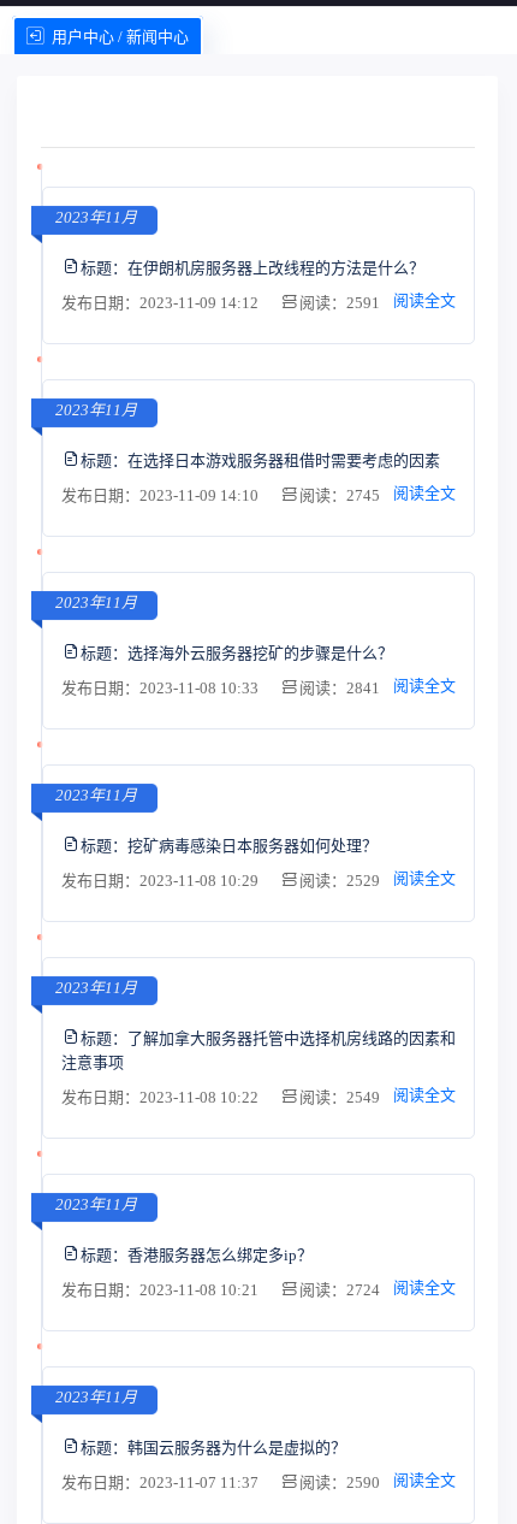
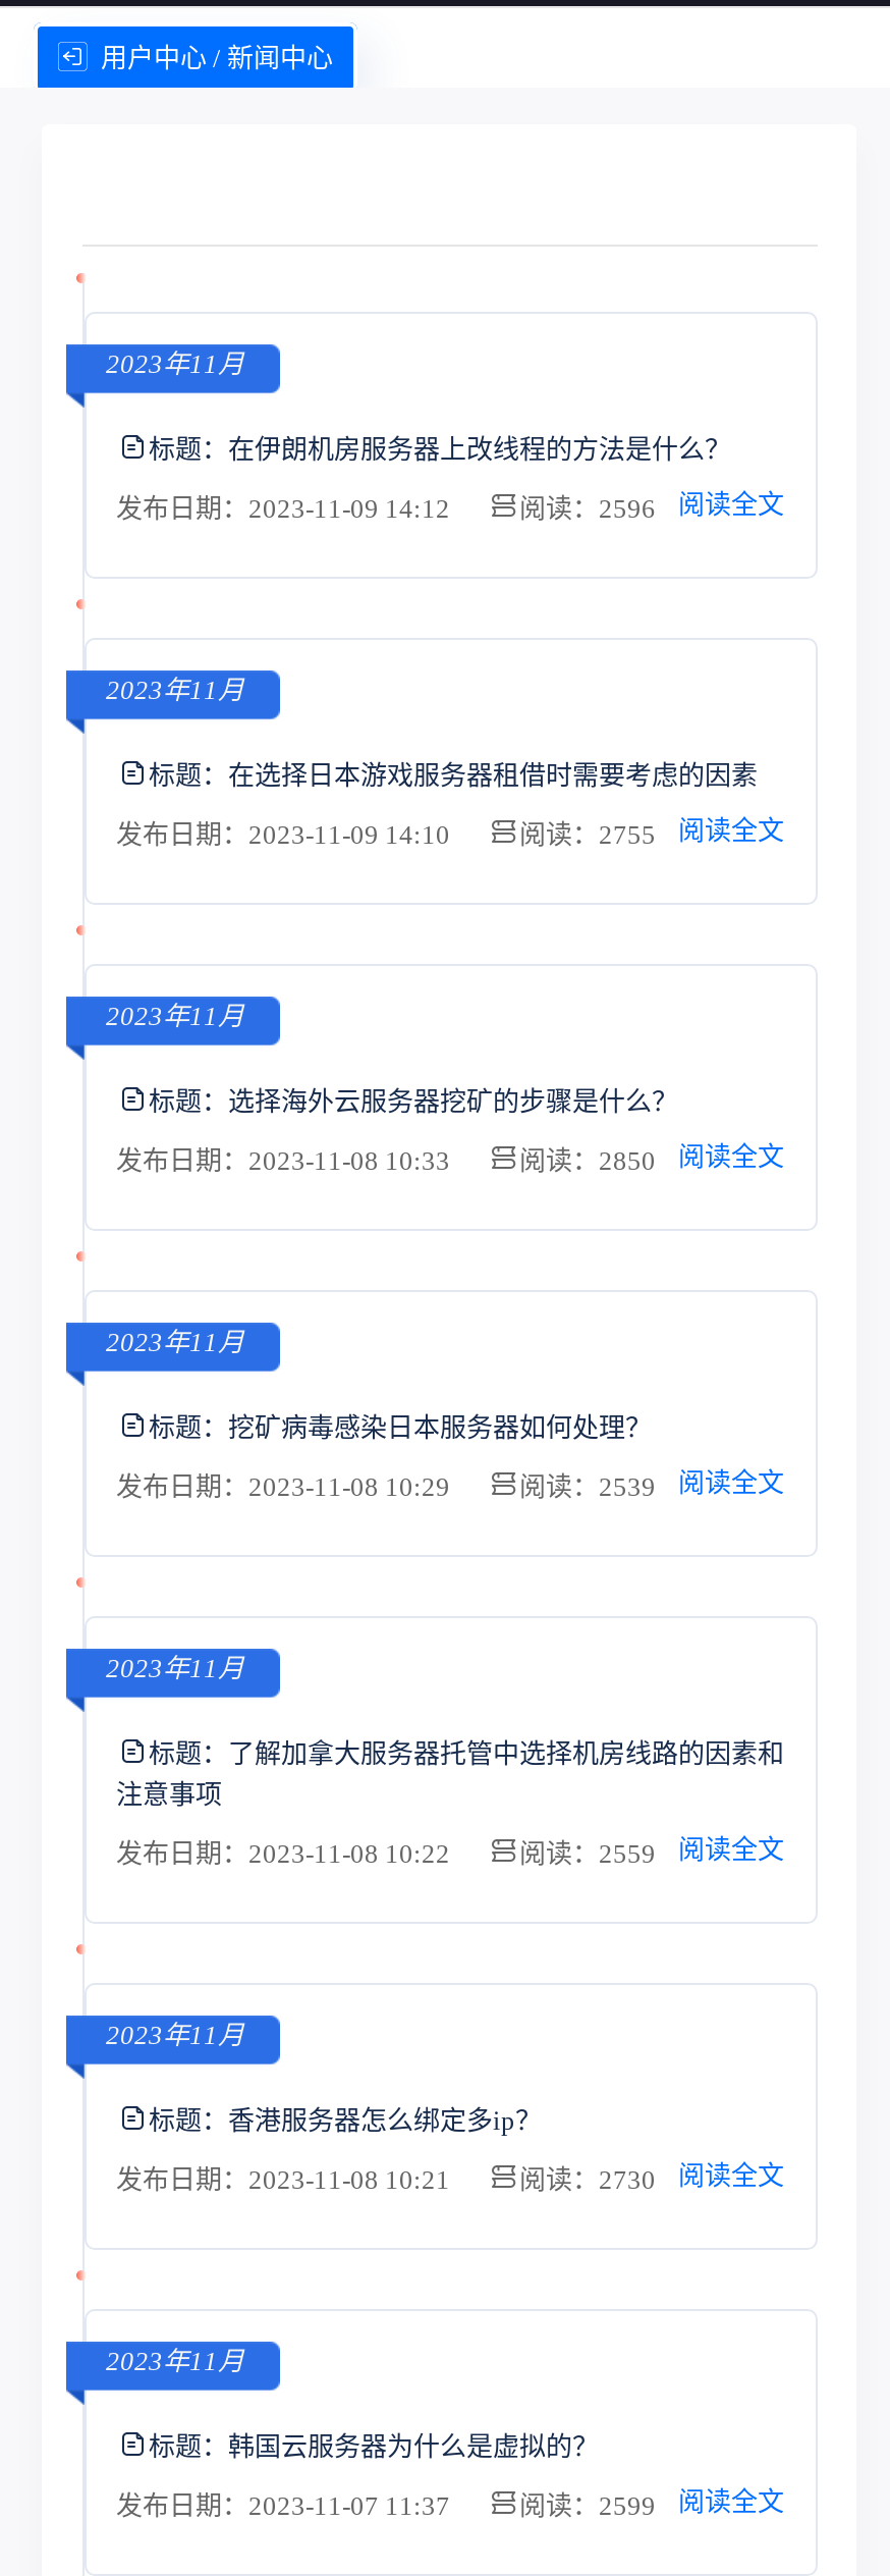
[299,291,455,312] 阅读：2591 阅读全文 -> [519,489,784,524] 阅读：2596 阅读全文
[299,484,455,504] 阅读：2745 阅读全文 -> [519,815,784,850] 阅读：2755 阅读全文
[299,677,455,697] 阅读：2841 阅读全文 -> [519,1141,784,1176] 阅读：2850 阅读全文
[299,869,455,890] 阅读：2529 阅读全文 -> [519,1467,784,1502] 阅读：2539 阅读全文
[299,1086,455,1106] 阅读：2549 阅读全文 -> [519,1834,784,1869] 阅读：2559 阅读全文
[299,1278,455,1299] 阅读：2724 阅读全文 -> [519,2160,784,2195] 阅读：2730 阅读全文
[299,1471,455,1491] 阅读：2590 阅读全文 -> [519,2486,784,2521] 阅读：2599 阅读全文

